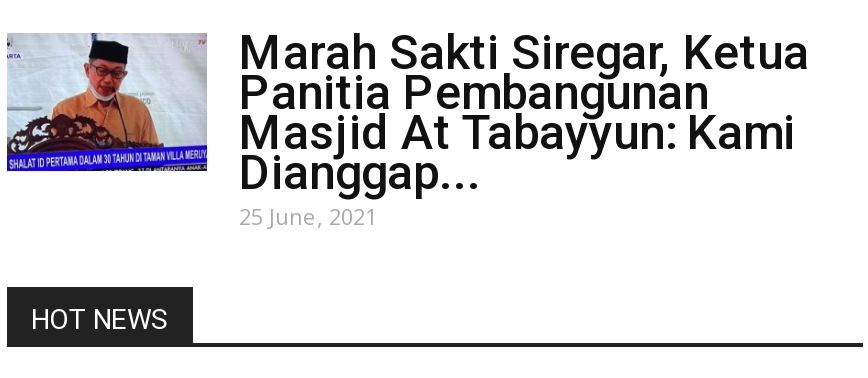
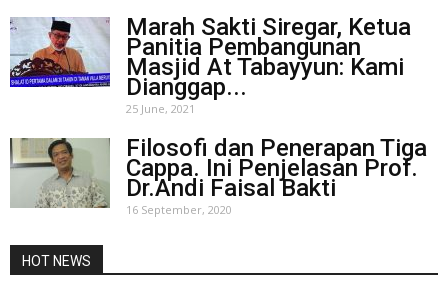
none -> [9,134,427,217] [image] | Filosofi dan Penerapan Tiga | Cappa. Ini Penjelasan Prof. | Dr.Andi Faisal Bakti | 16 September, 2020

